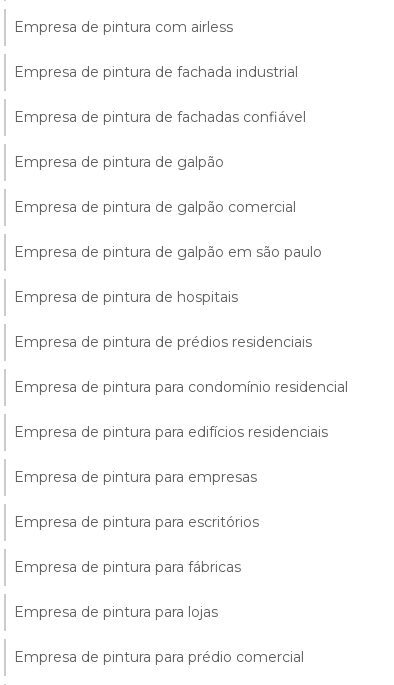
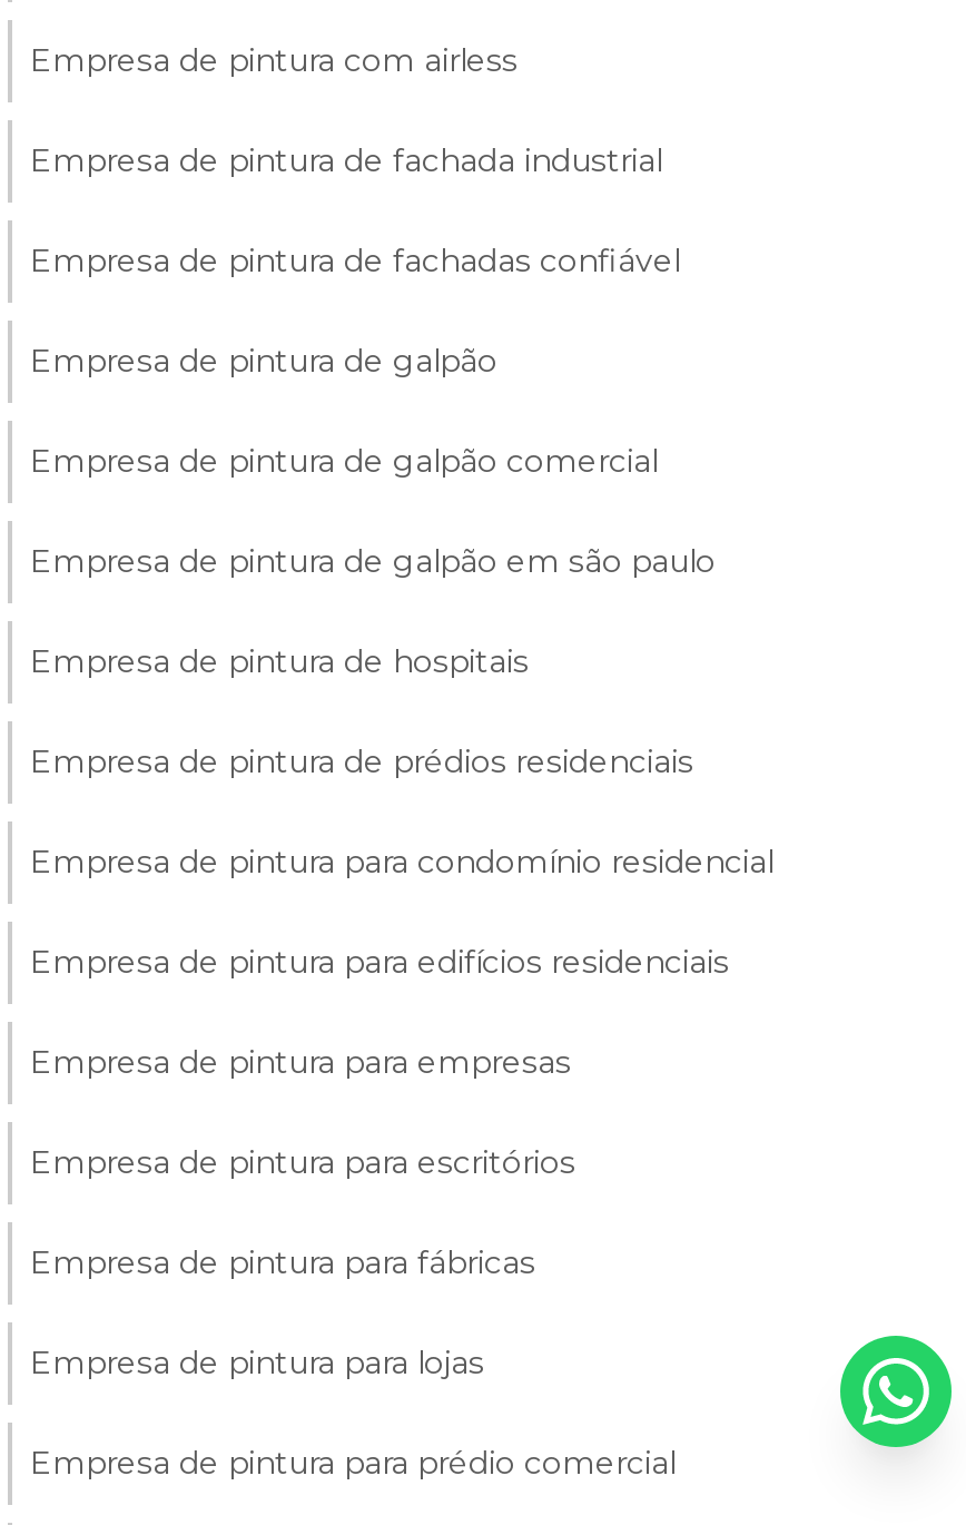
none -> [836,1331,956,1476] [image]

